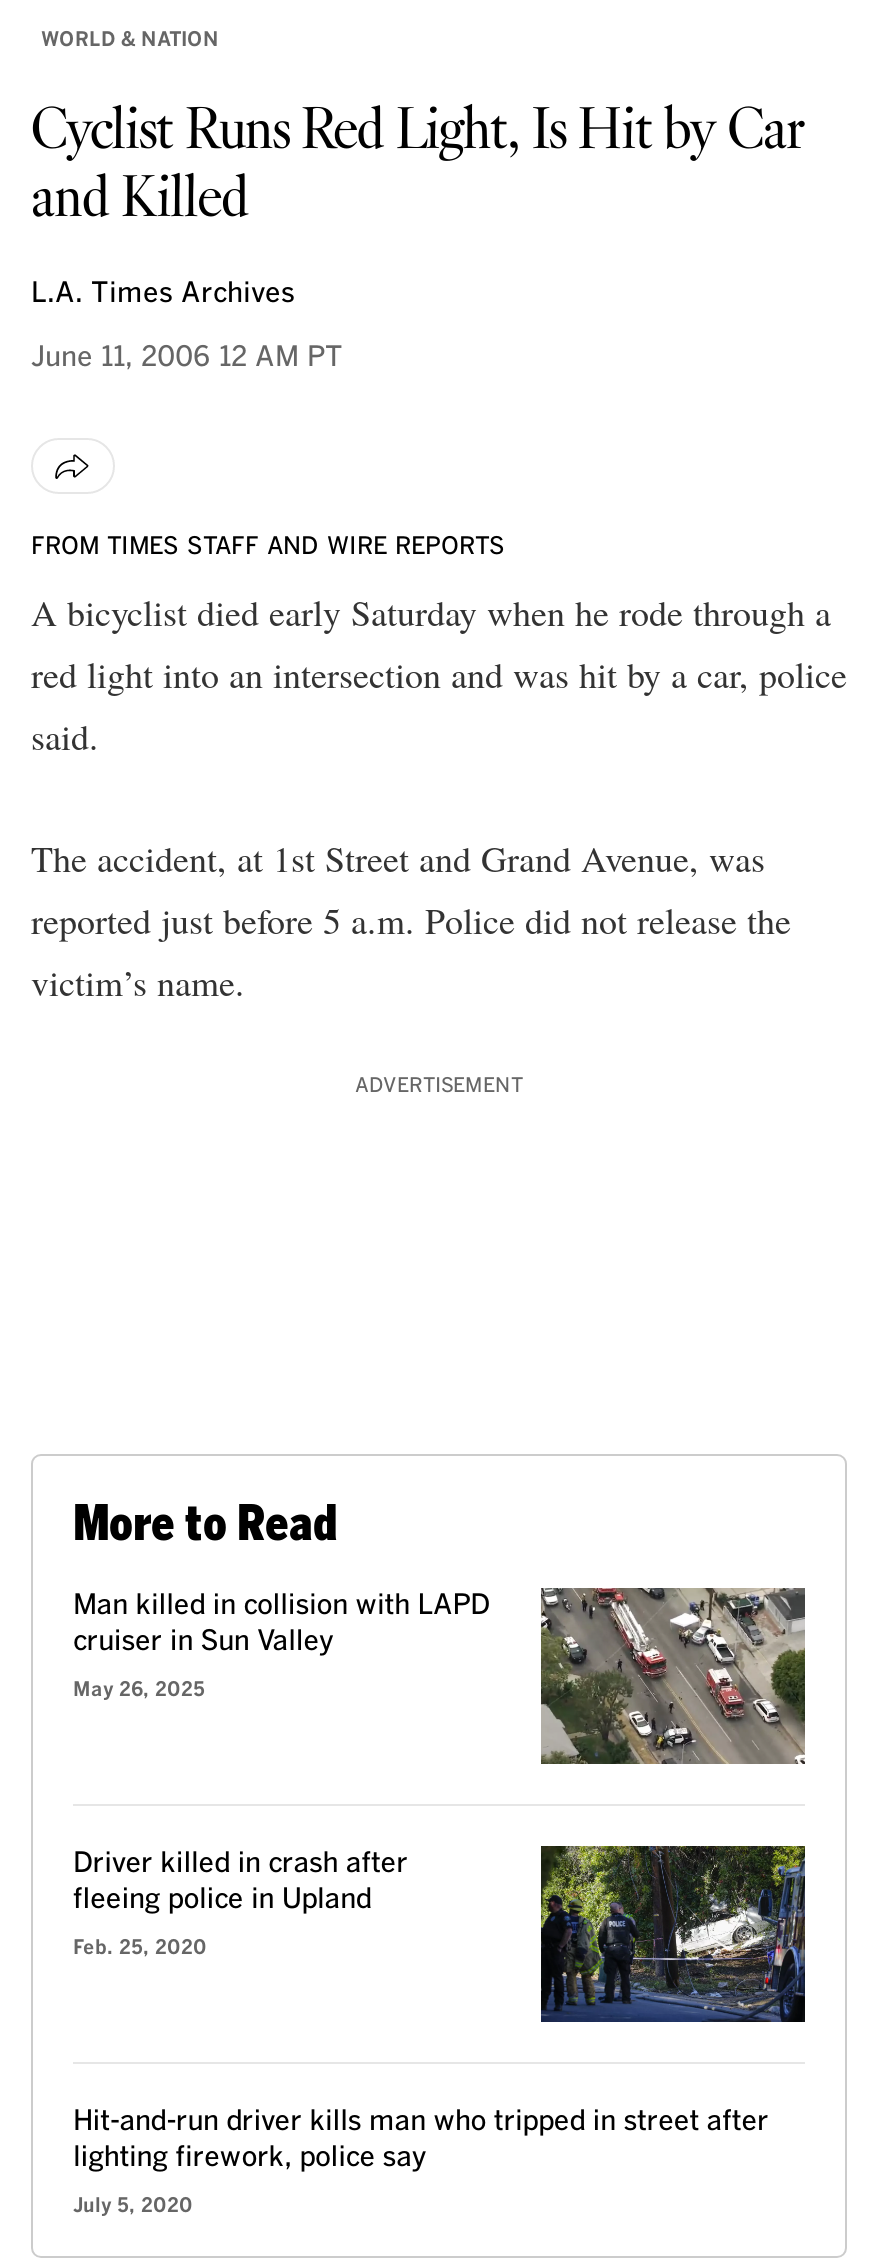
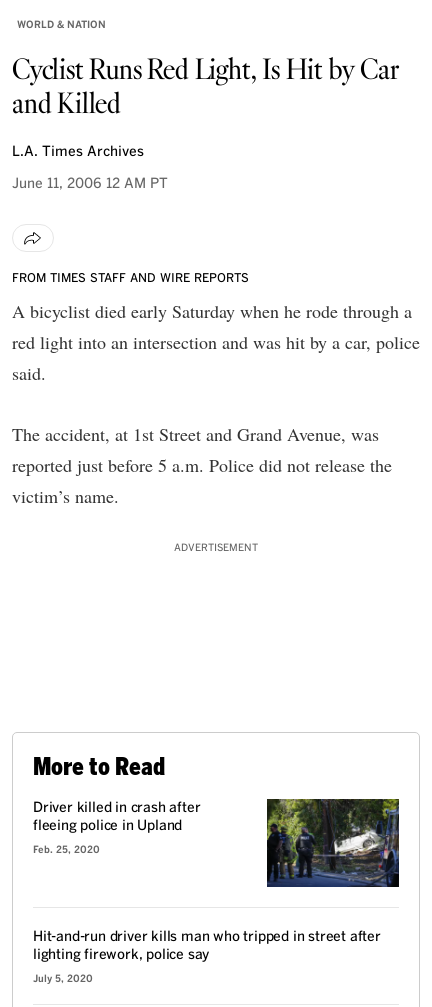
[73,1586,807,1766] [image] | Man killed in collision with LAPD | cruiser in Sun Valley | May 26, 2025 -> none

